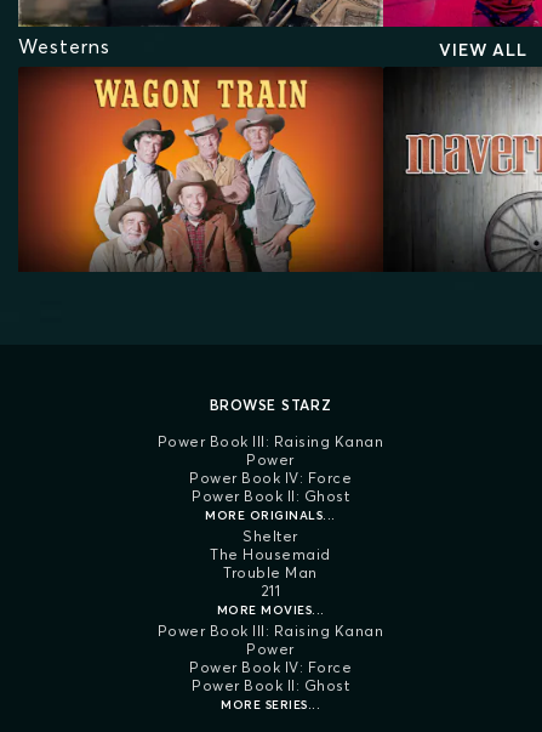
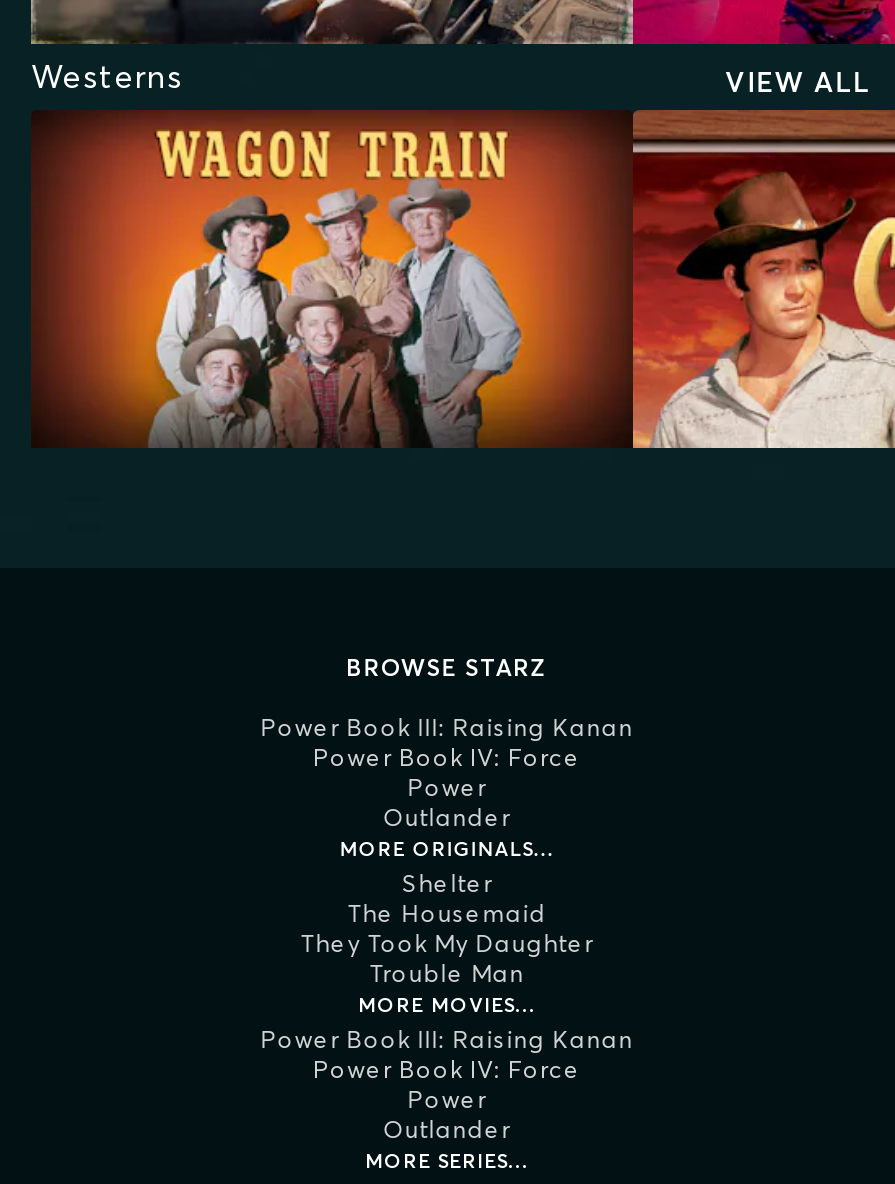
[383,67,538,272] [image] -> [631,108,889,450] [image]
none -> [313,743,581,773] Power Book IV: Force
[189,469,352,505] Power Book IV: Force | Power Book II: Ghost -> [383,803,511,833] Outlander
none -> [301,929,593,959] They Took My Daughter
[260,582,280,600] 211 -> none
none -> [313,1055,581,1085] Power Book IV: Force
[189,658,352,695] Power Book IV: Force | Power Book II: Ghost -> [383,1115,511,1145] Outlander

